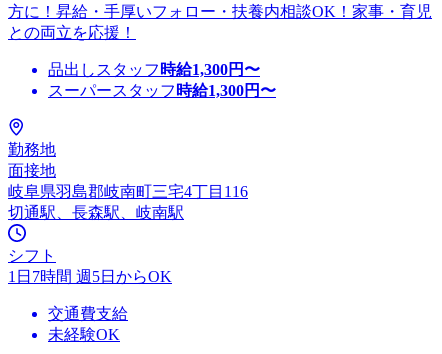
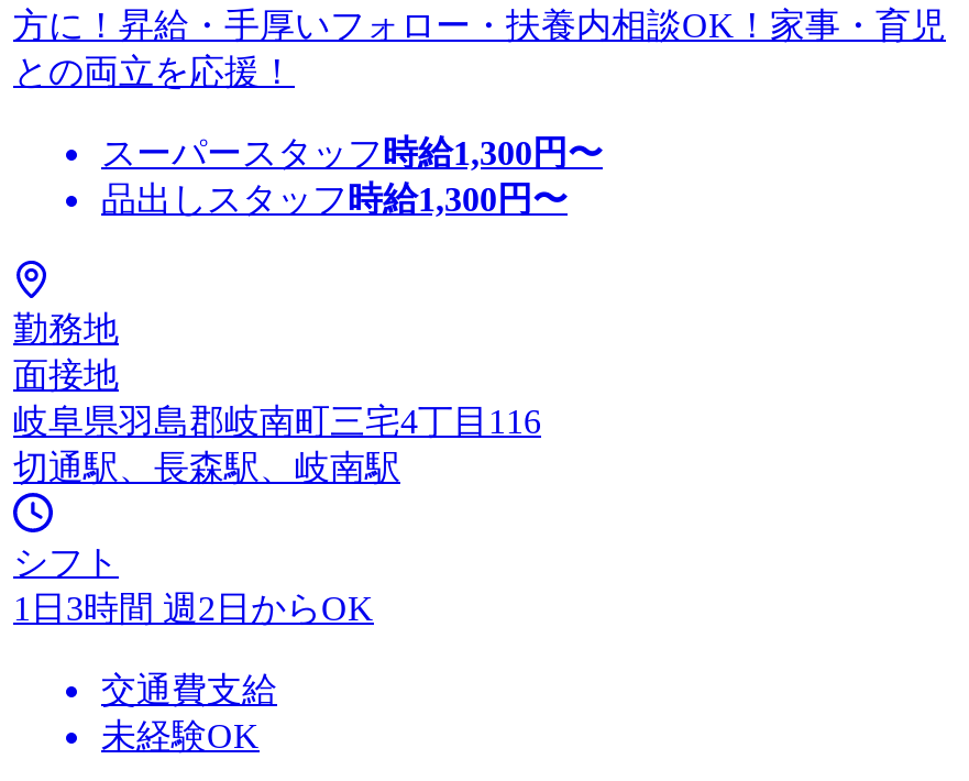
moved [48,61,260,78] -> [101,180,568,218]: 品出しスタッフ時給1,300円〜
moved [48,82,276,99] -> [101,134,603,171]: スーパースタッフ時給1,300円〜
[8,268,172,285] 1日7時間 週5日からOK -> [13,589,374,627] 1日3時間 週2日からOK

